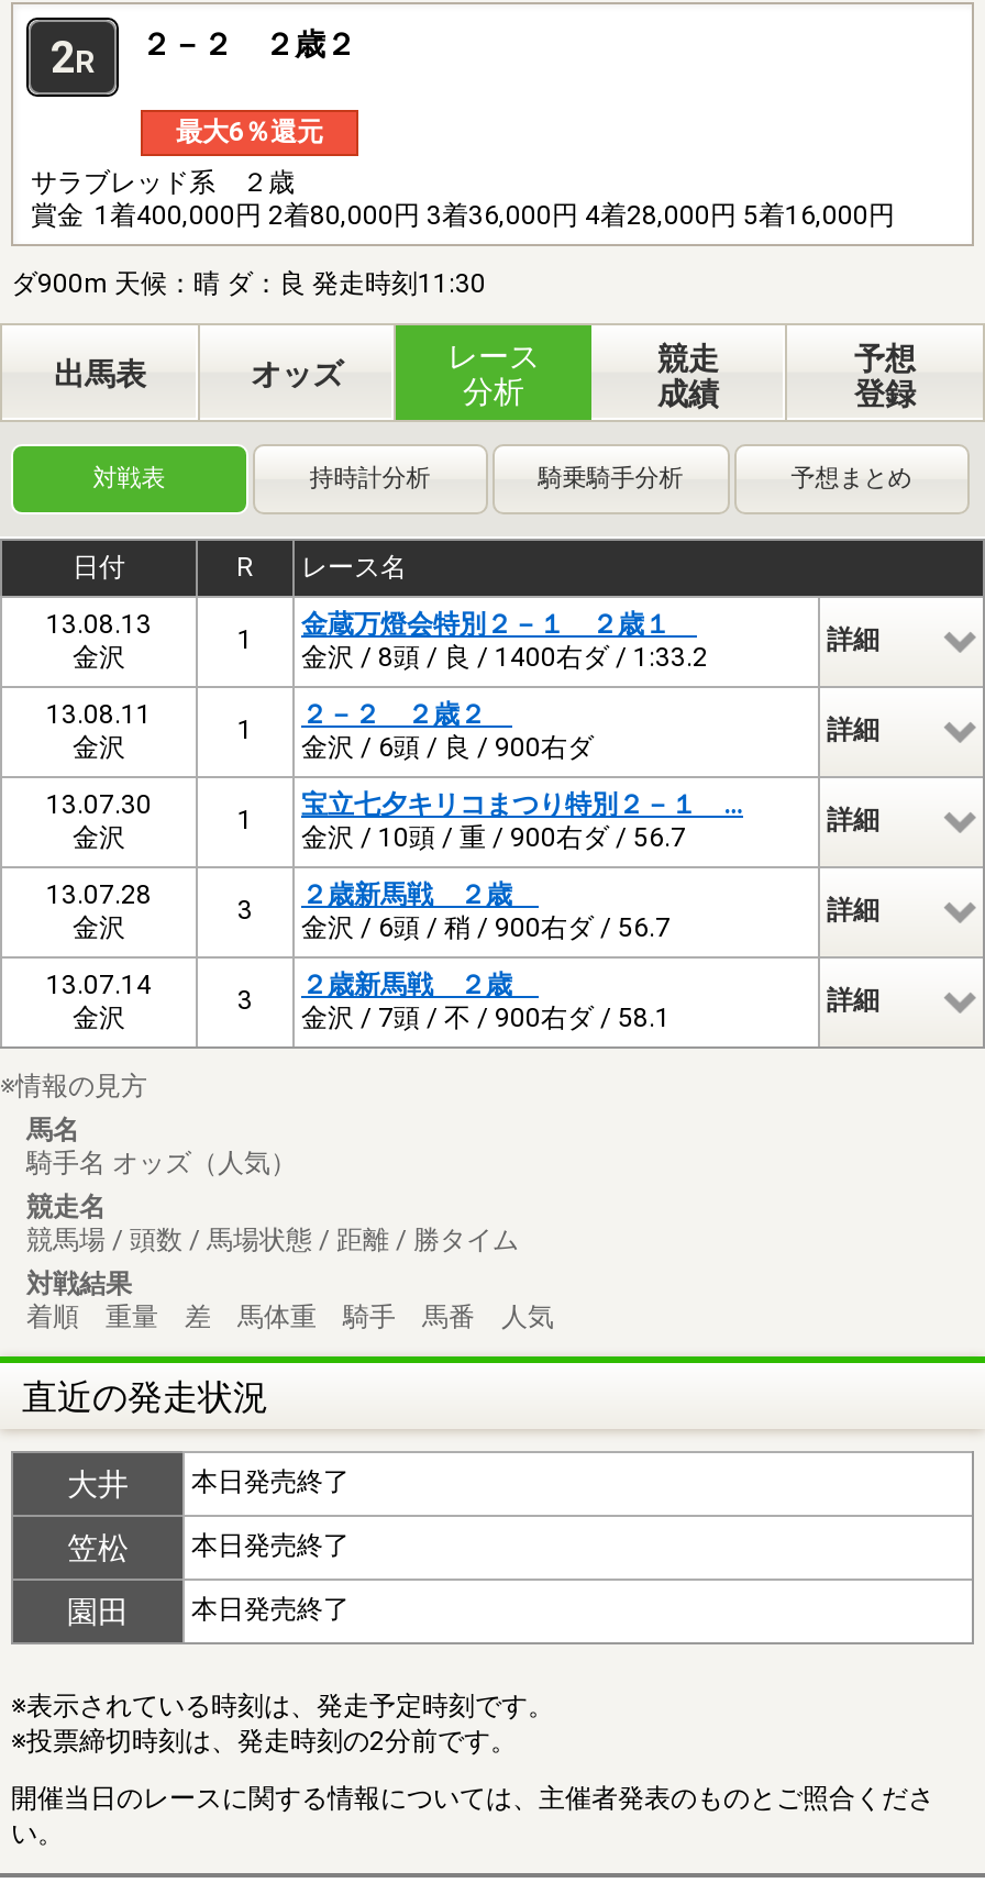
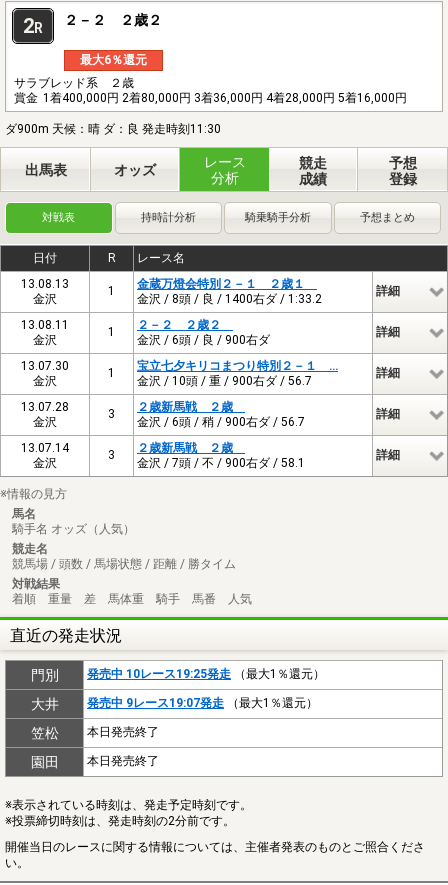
none -> [30,667,325,683] 門別 | 発売中 10レース19:25発走（最大1％還元）
[191,1466,350,1497] 本日発売終了 -> [87,696,318,710] 発売中 9レース19:07発走（最大1％還元）

